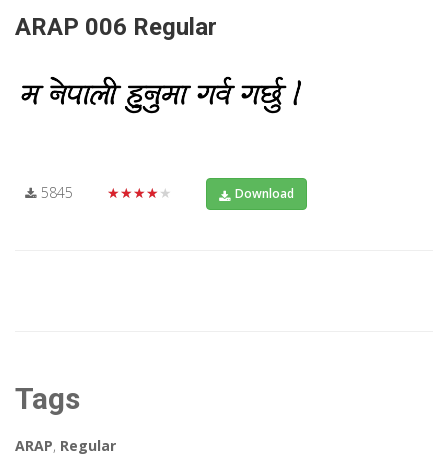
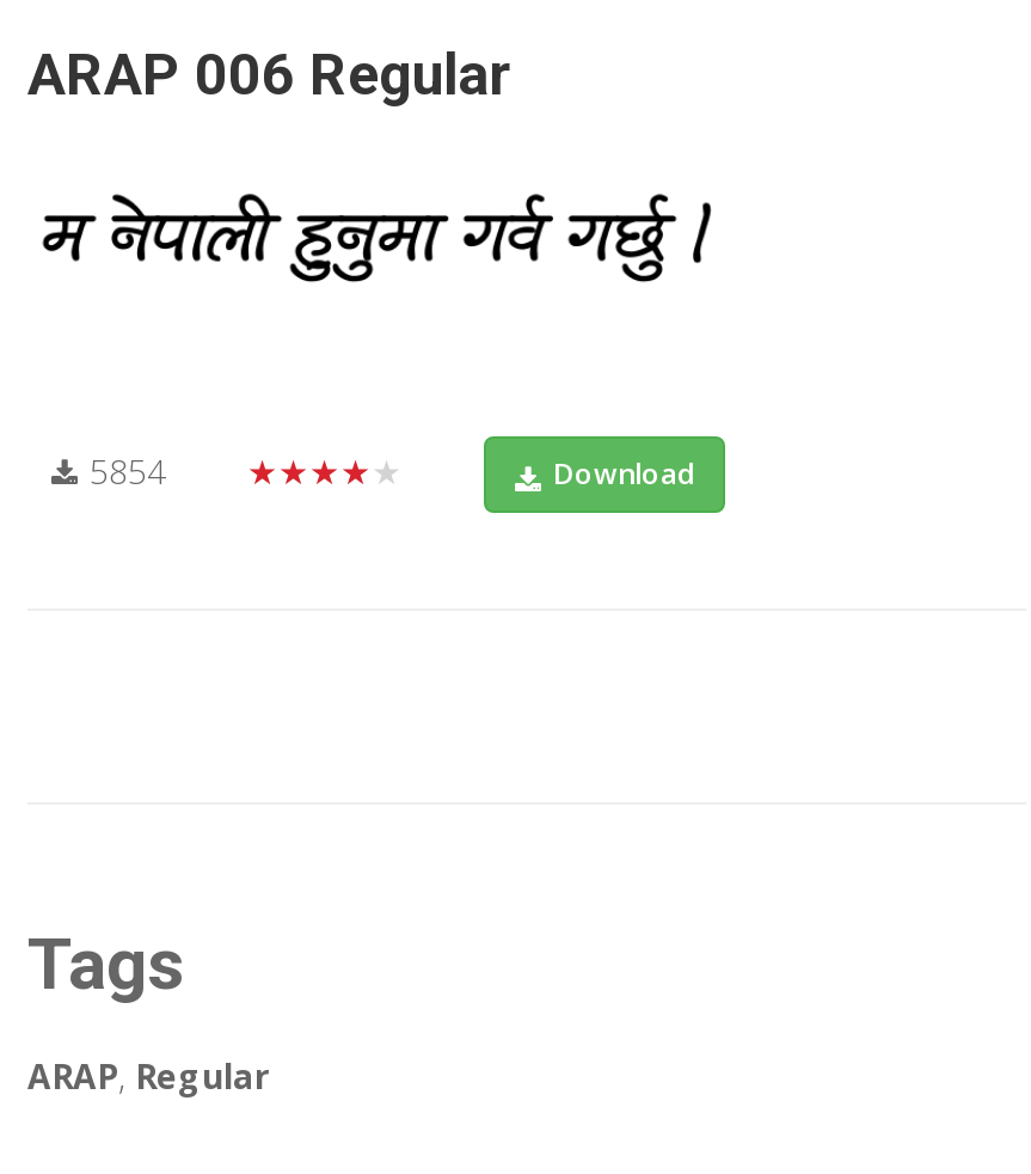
[41,183,73,202] 5845 -> [90,448,166,494] 5854

